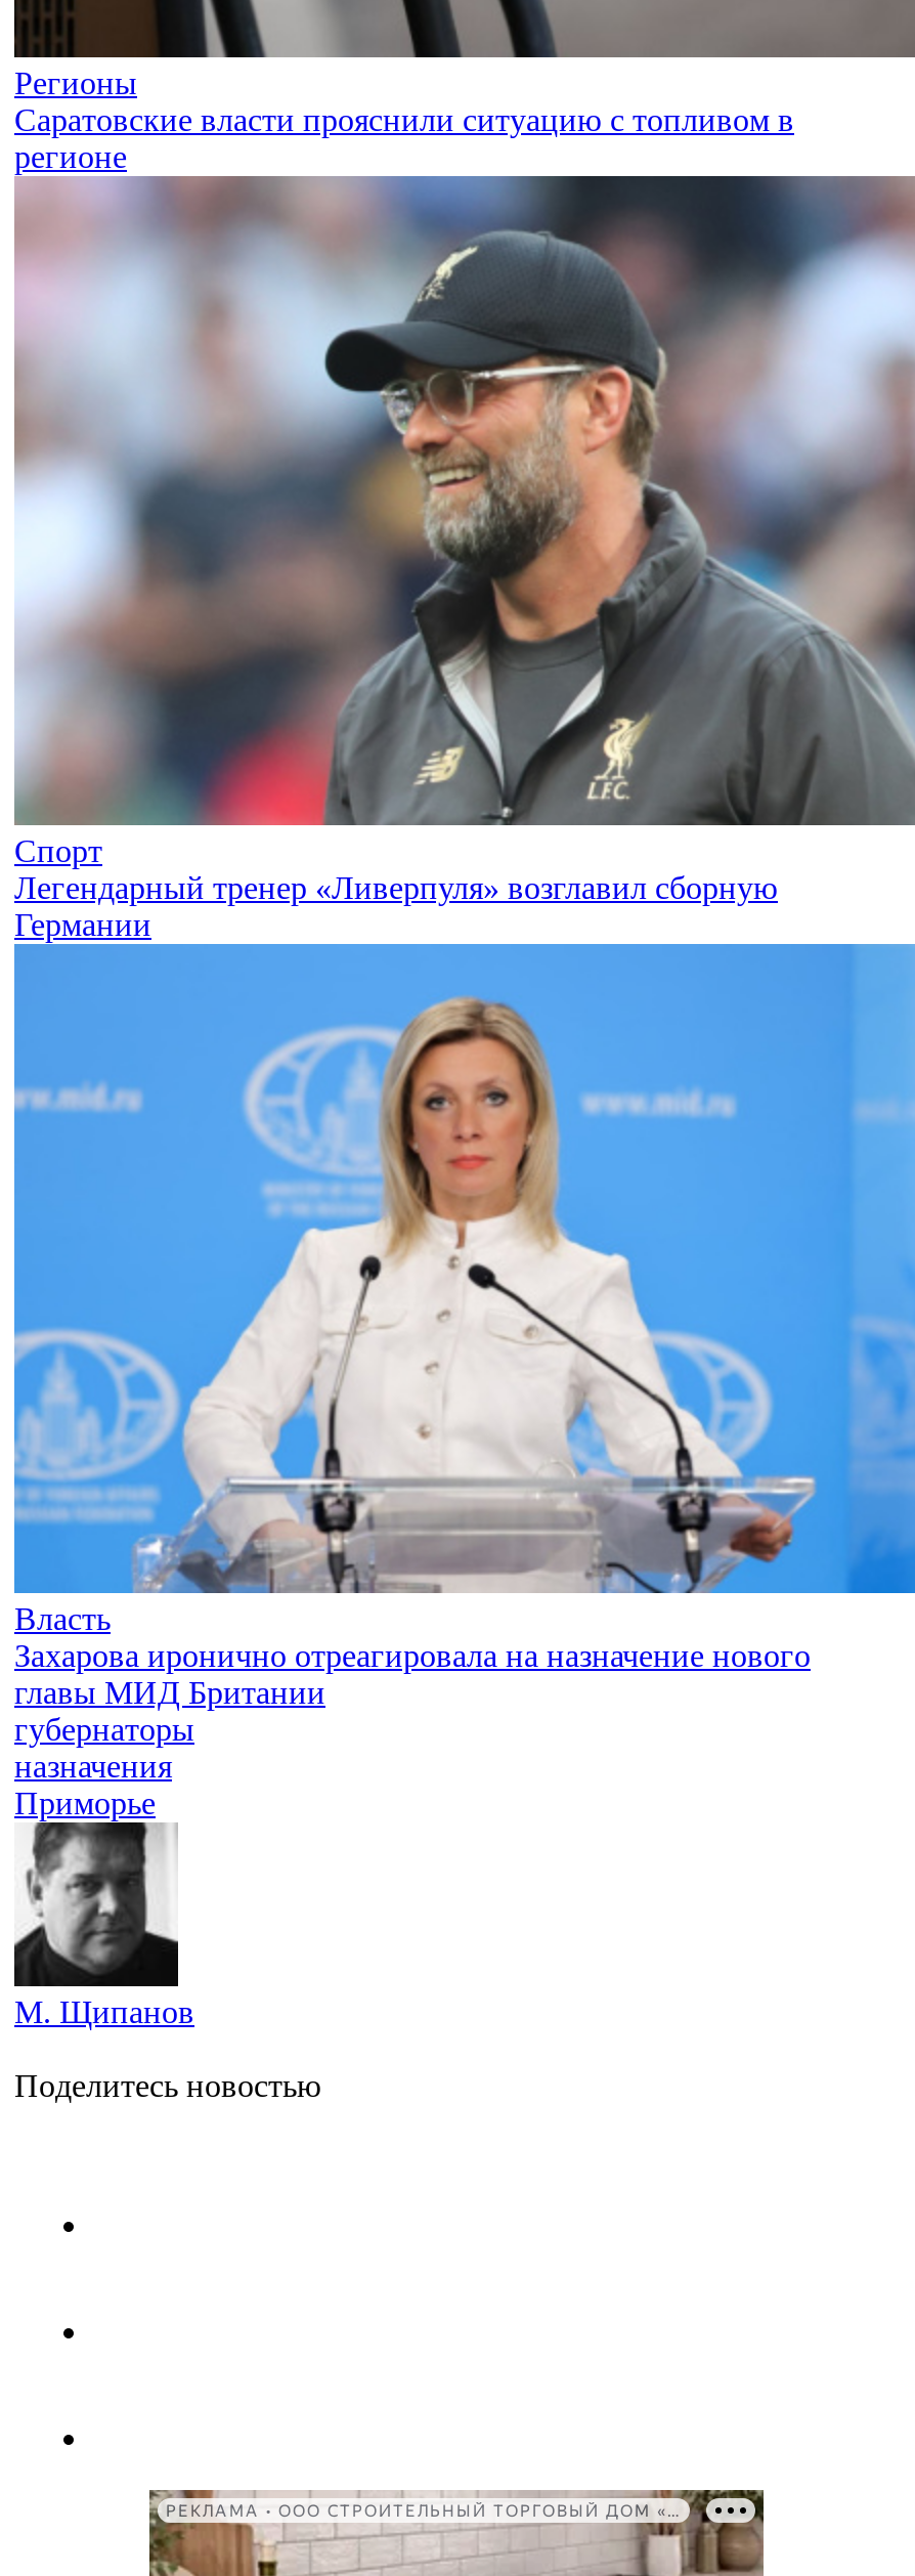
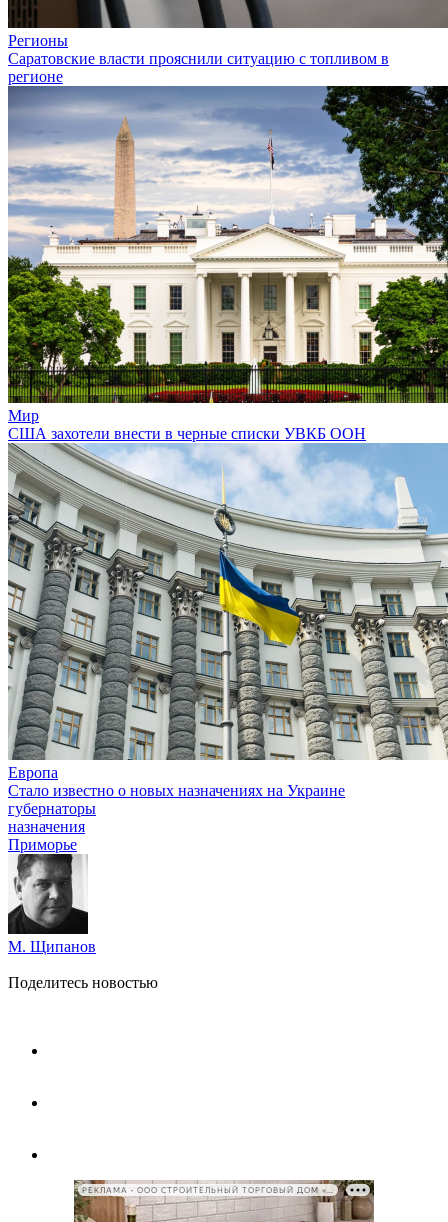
[14,174,909,942] [image] | Спорт | Легендарный тренер «Ливерпуля» возглавил сборную | Германии -> [7,85,445,442] [image] | Мир | США захотели внести в черные списки УВКБ ООН
[12,942,909,1710] [image] | Власть | Захарова иронично отреагировала на назначение нового | главы МИД Британии -> [7,442,445,799] [image] | Европа | Стало известно о новых назначениях на Украине

